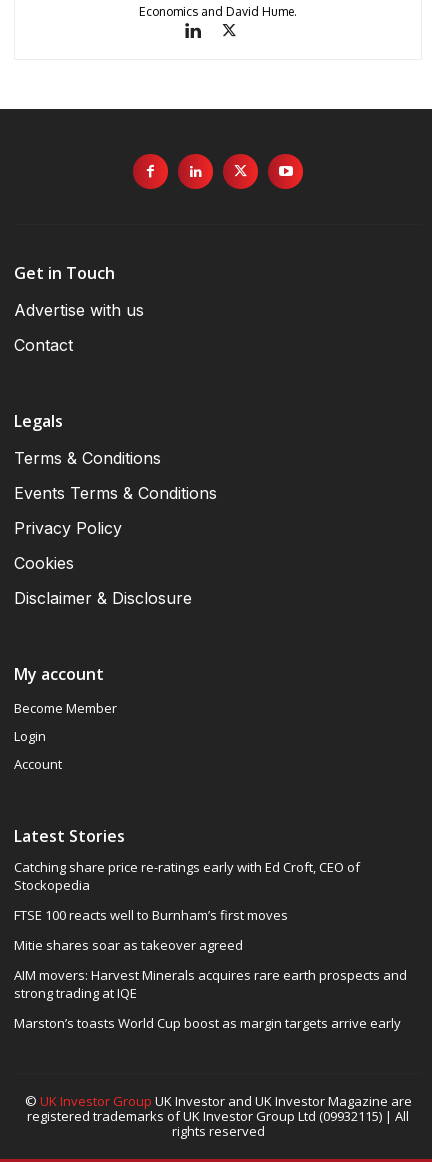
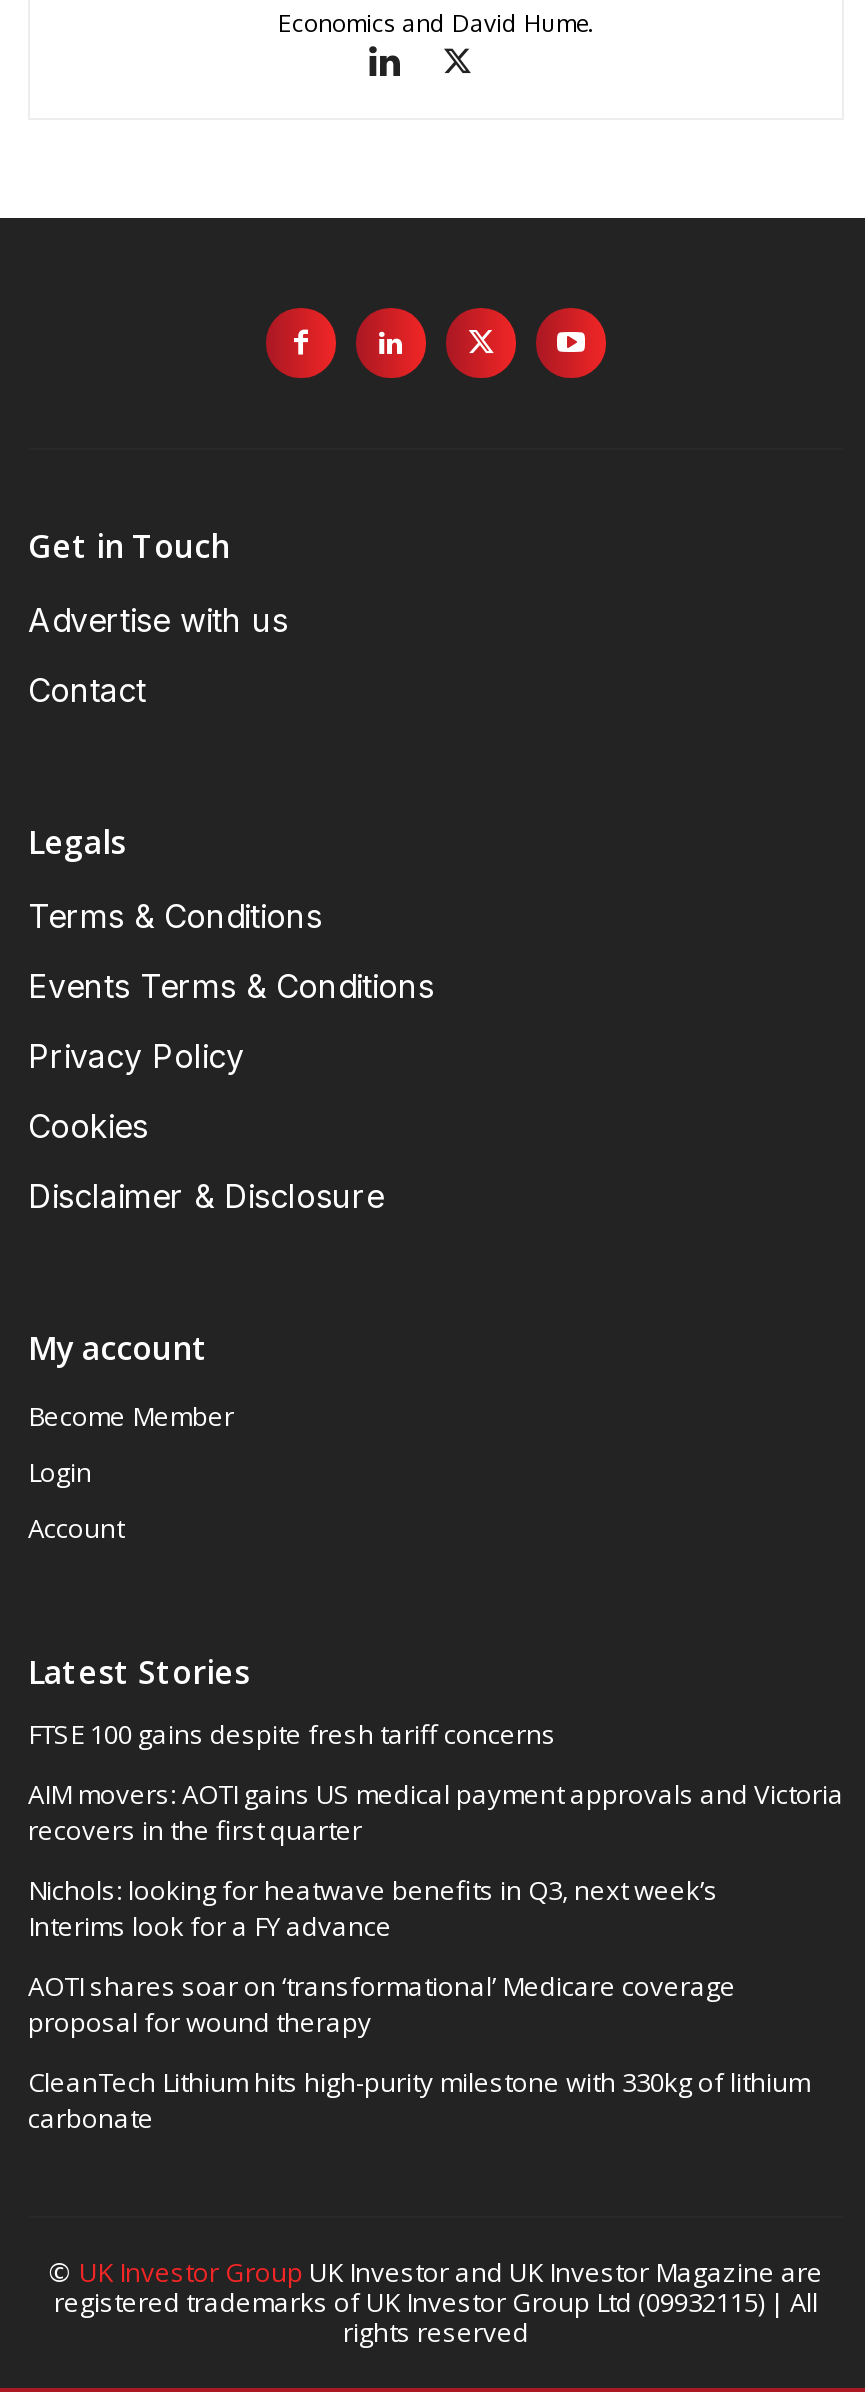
[14,857,360,893] Catching share price re-ratings early with Ed Croft, CEO of | Stockopedia -> [28,1715,556,1751] FTSE 100 gains despite fresh tariff concerns
[14,905,288,923] FTSE 100 reacts well to Burnham’s first moves -> [28,1775,844,1847] AIM movers: AOTI gains US medical payment approvals and Victoria | recovers in the first quarter
[14,935,243,953] Mitie shares soar as takeover agreed -> [28,1871,718,1943] Nichols: looking for heatwave benefits in Q3, next week’s | Interims look for a FY advance
[14,965,407,1001] AIM movers: Harvest Minerals acquires rare earth prospects and | strong trading at IQE -> [28,1967,736,2039] AOTI shares soar on ‘transformational’ Medicare coverage | proposal for wound therapy
[14,1013,401,1031] Marston’s toasts World Cup boost as margin targets arrive early -> [28,2063,810,2135] CleanTech Lithium hits high-purity milestone with 330kg of lithium | carbonate

